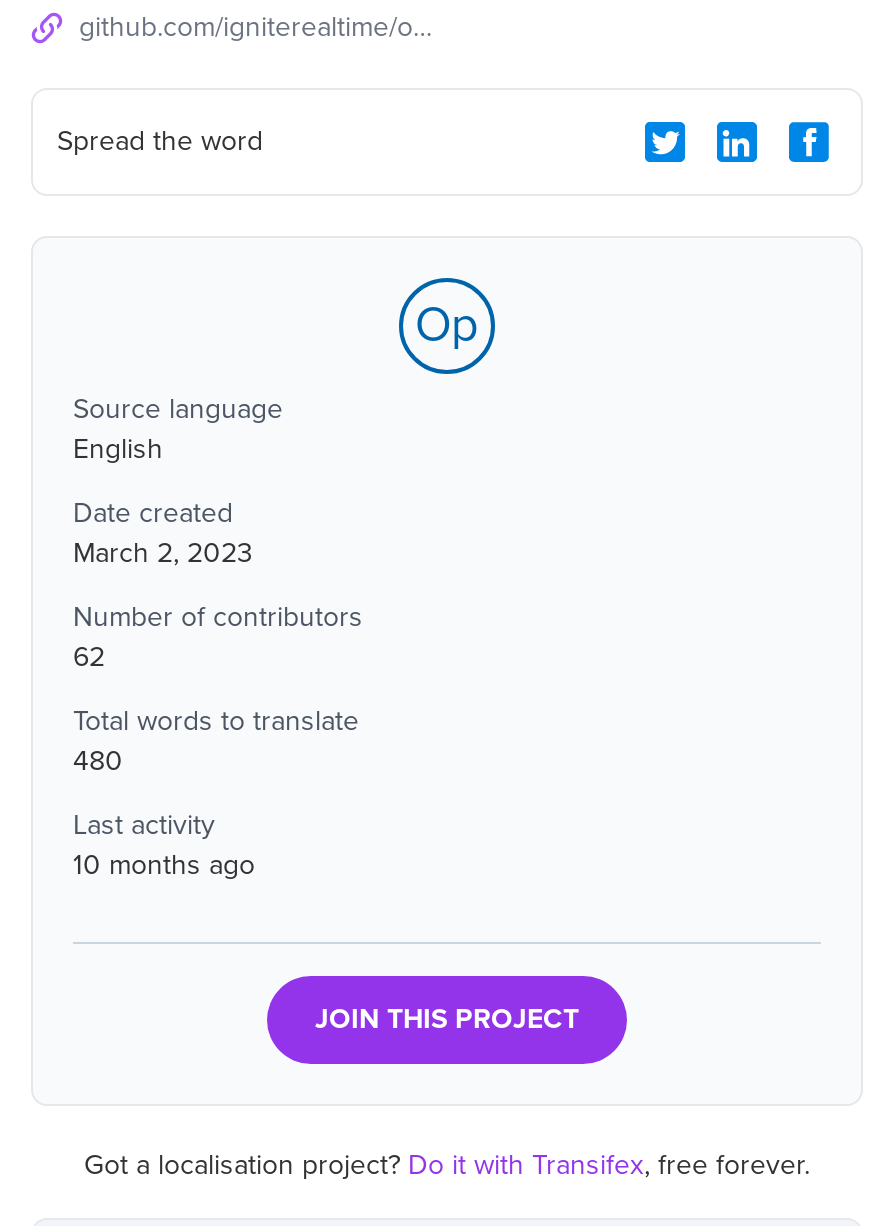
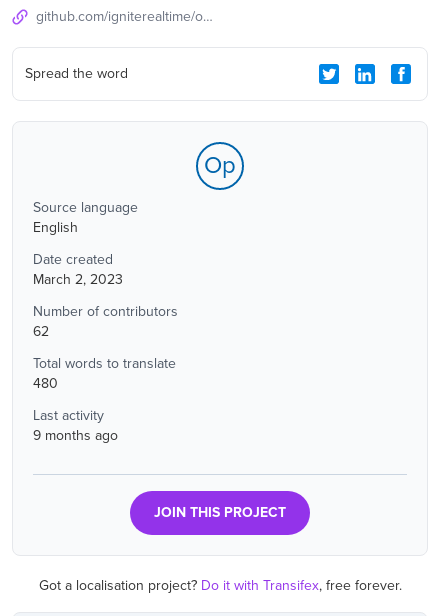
[73,848,255,882] 10 months ago -> [33,427,118,444] 9 months ago

